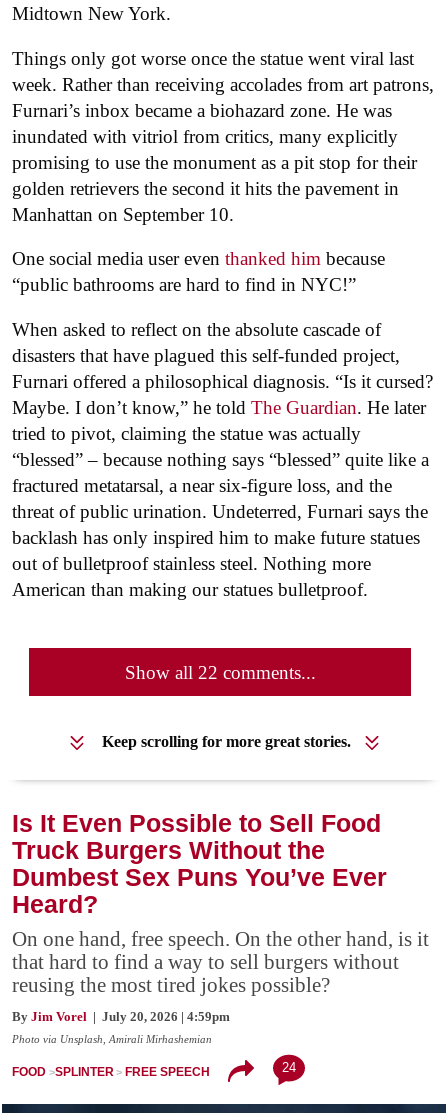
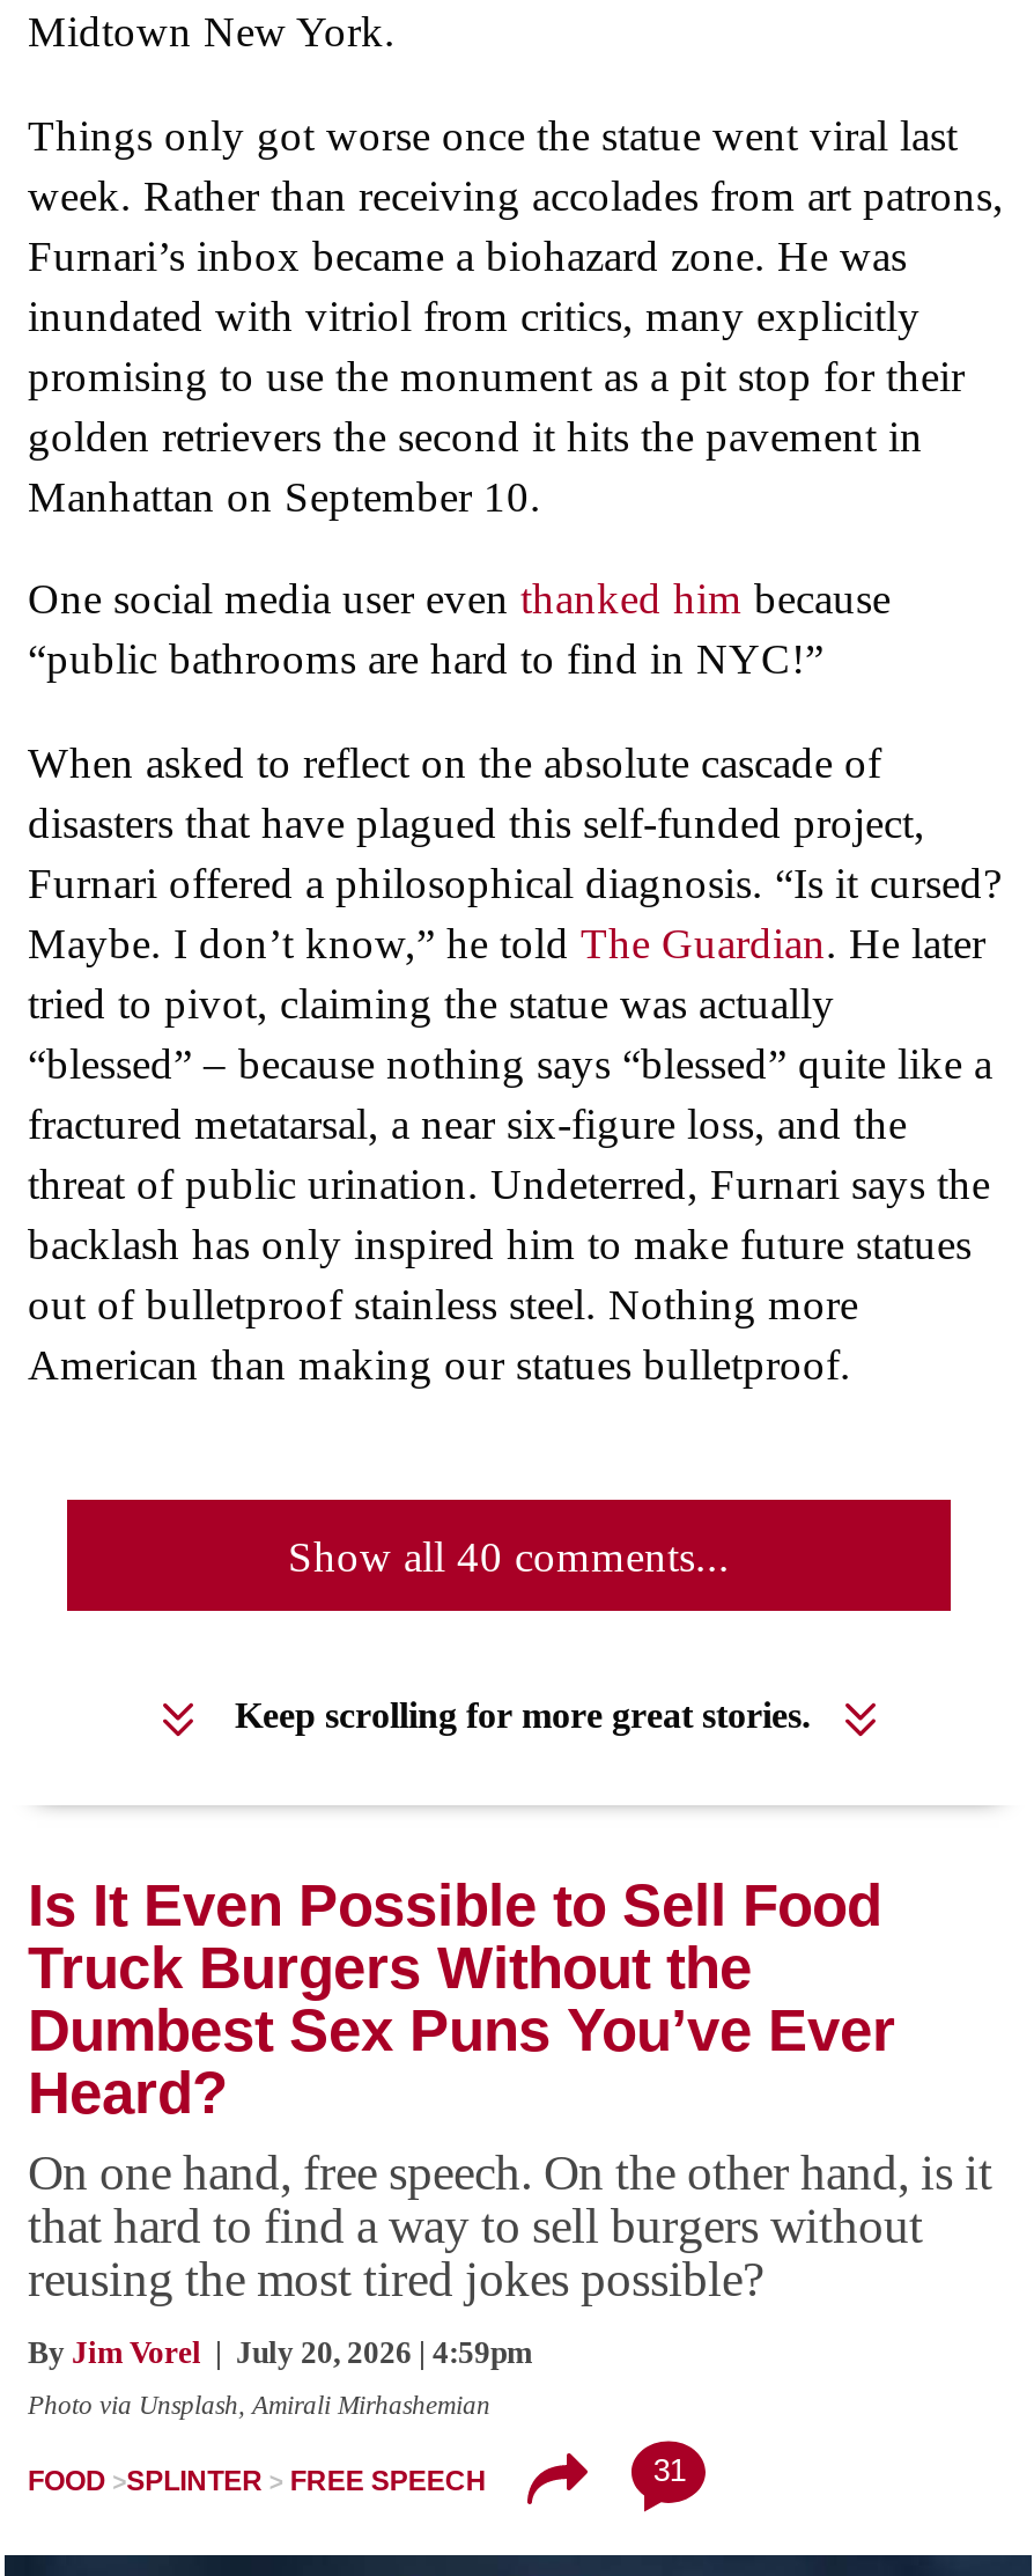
[124,662,315,683] Show all 22 comments... -> [288,1531,730,1580] Show all 40 comments...
[282,1060,296,1075] 24 -> [653,2453,685,2488] 31

